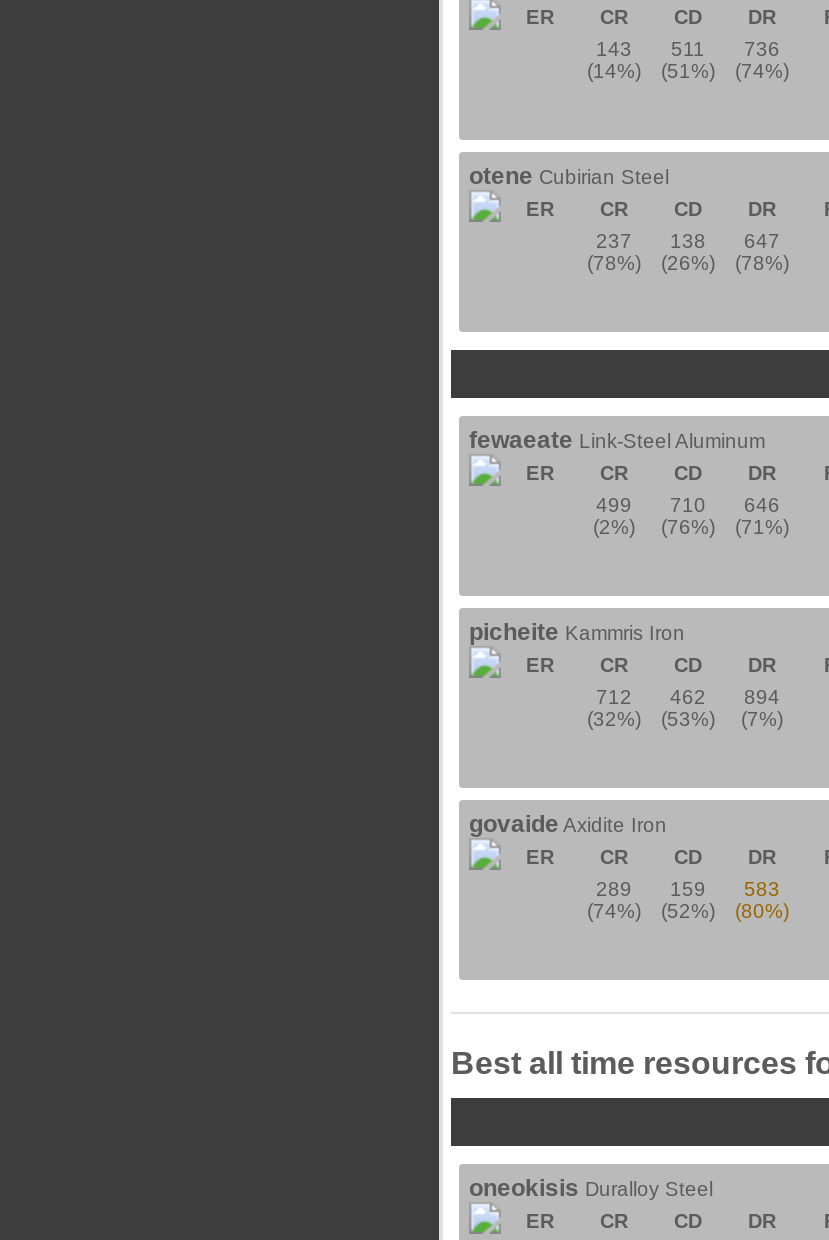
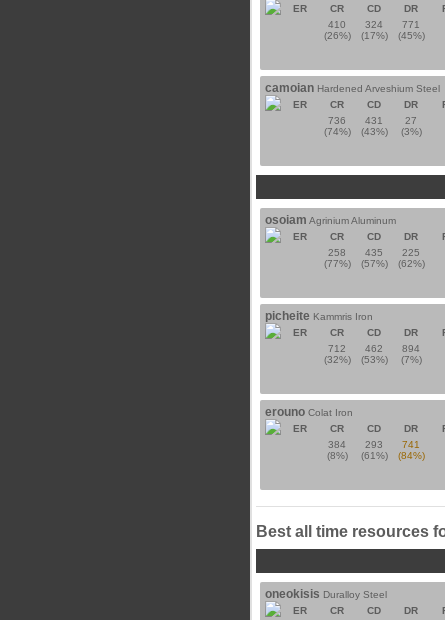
[587,38,641,82] 143 | (14%) -> [324,19,351,41] 410 | (26%)
[661,38,715,82] 511 | (51%) -> [361,19,388,41] 324 | (17%)
[735,38,789,82] 736 | (74%) -> [398,19,425,41] 771 | (45%)
[469,162,669,190] otene Cubirian Steel -> [265,81,440,95] camoian Hardened Arveshium Steel
[596,230,632,252] 237 -> [328,115,346,126] 736
[670,230,706,252] 138 -> [365,115,383,126] 431
[744,230,780,252] 647 -> [405,115,417,126] 27
[587,252,641,274] (78%) -> [324,126,351,137] (74%)
[661,252,715,274] (26%) -> [361,126,388,137] (43%)
[735,252,789,274] (78%) -> [401,126,422,137] (3%)
[469,426,765,454] fewaeate Link-Steel Aluminum -> [265,213,396,227] osoiam Agrinium Aluminum
[596,494,632,516] 499 -> [328,247,346,258] 258
[670,494,706,516] 710 -> [365,247,383,258] 435
[744,494,780,516] 646 -> [402,247,420,258] 225
[593,516,635,538] (2%) -> [324,258,351,269] (77%)
[661,516,715,538] (76%) -> [361,258,388,269] (57%)
[735,516,789,538] (71%) -> [398,258,425,269] (62%)
[469,810,667,838] govaide Axidite Iron -> [265,405,353,419] erouno Colat Iron
[596,878,632,900] 289 -> [328,439,346,450] 384
[670,878,706,900] 159 -> [365,439,383,450] 293
[744,878,780,900] 583 -> [402,439,420,450] 741
[587,900,641,922] (74%) -> [327,450,348,461] (8%)
[661,900,715,922] (52%) -> [361,450,388,461] (61%)
[735,900,789,922] (80%) -> [398,450,425,461] (84%)

